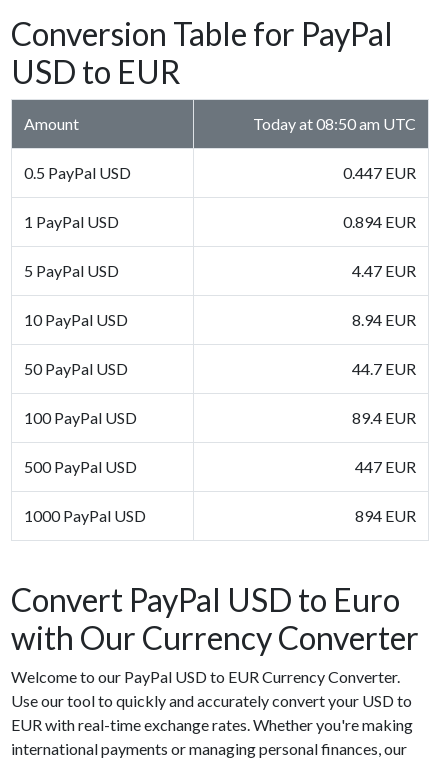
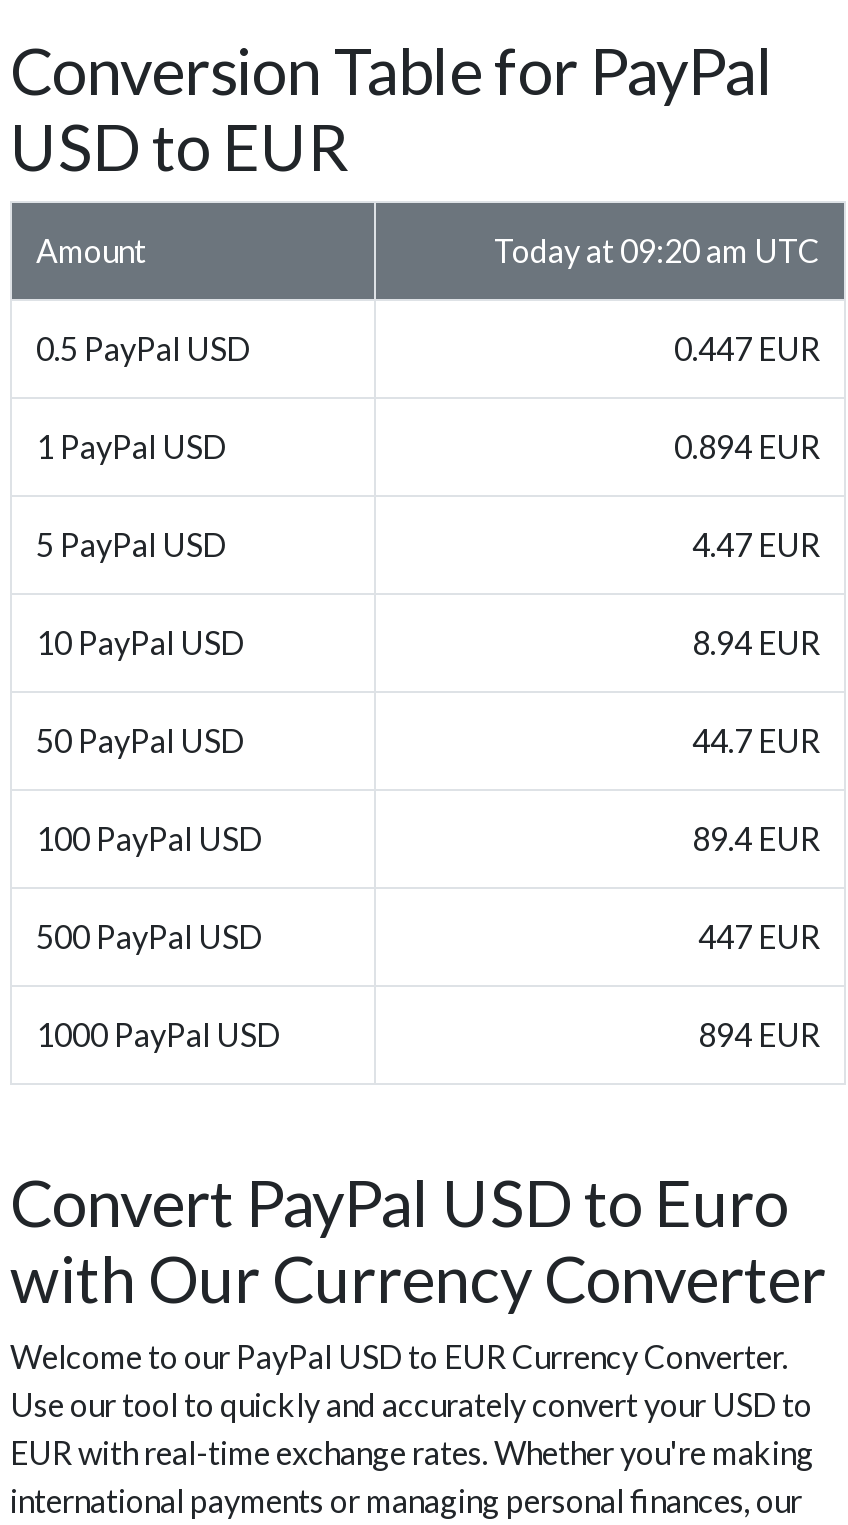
[253,114,416,133] Today at 08:50 am UTC -> [494,231,820,269] Today at 09:20 am UTC

